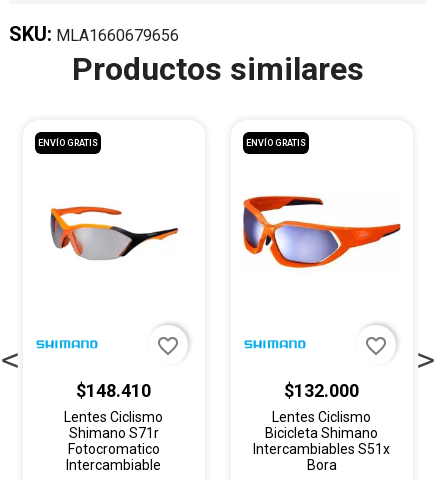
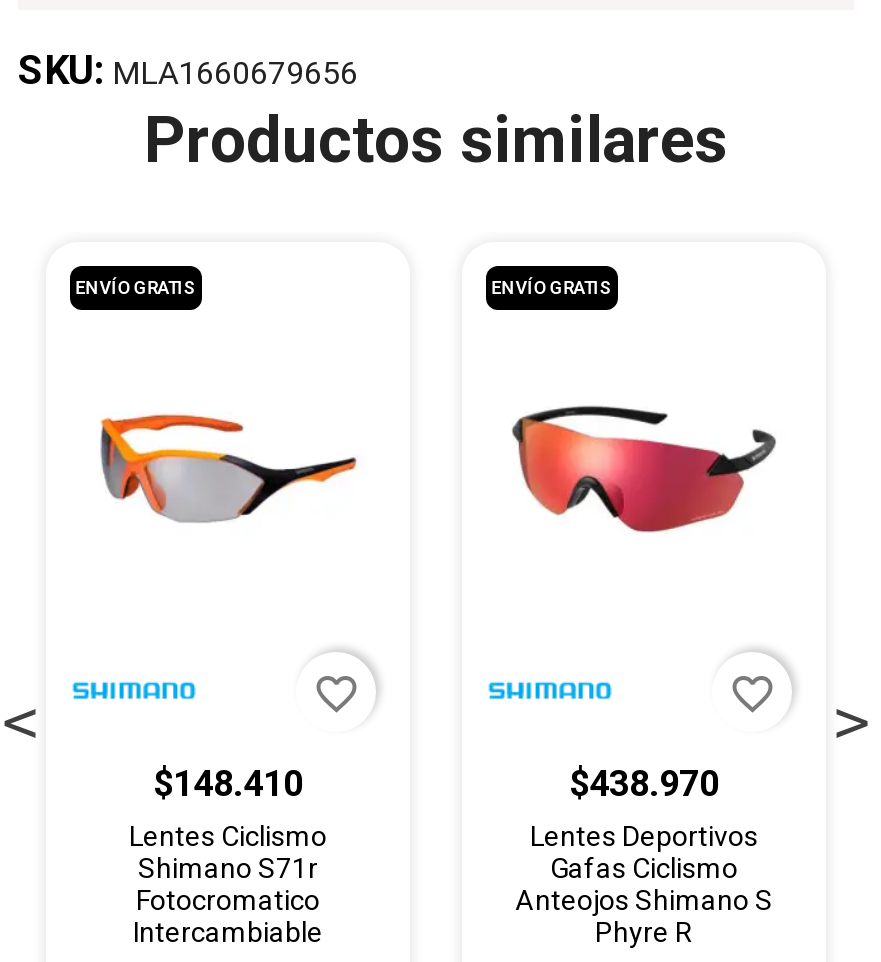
[242,195,402,269] [image] -> [486,394,802,538] [image]
[253,380,390,473] $132.000 | Lentes Ciclismo | Bicicleta Shimano | Intercambiables S51x | Bora -> [515,762,773,948] $438.970 | Lentes Deportivos | Gafas Ciclismo | Anteojos Shimano S | Phyre R

